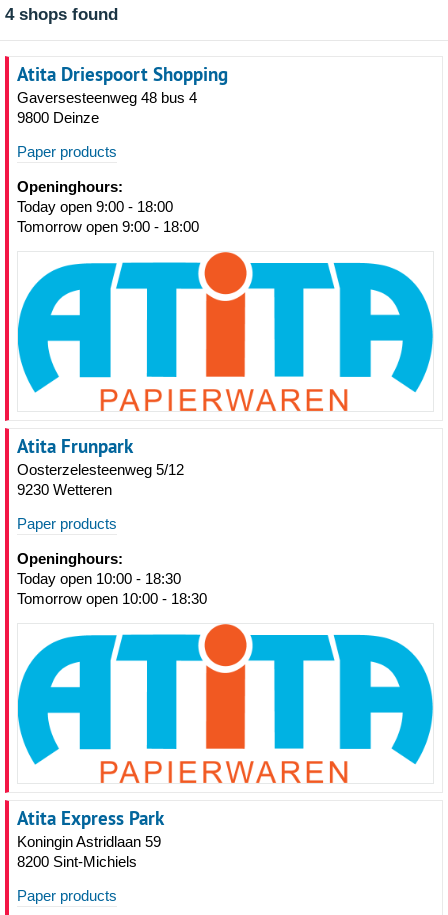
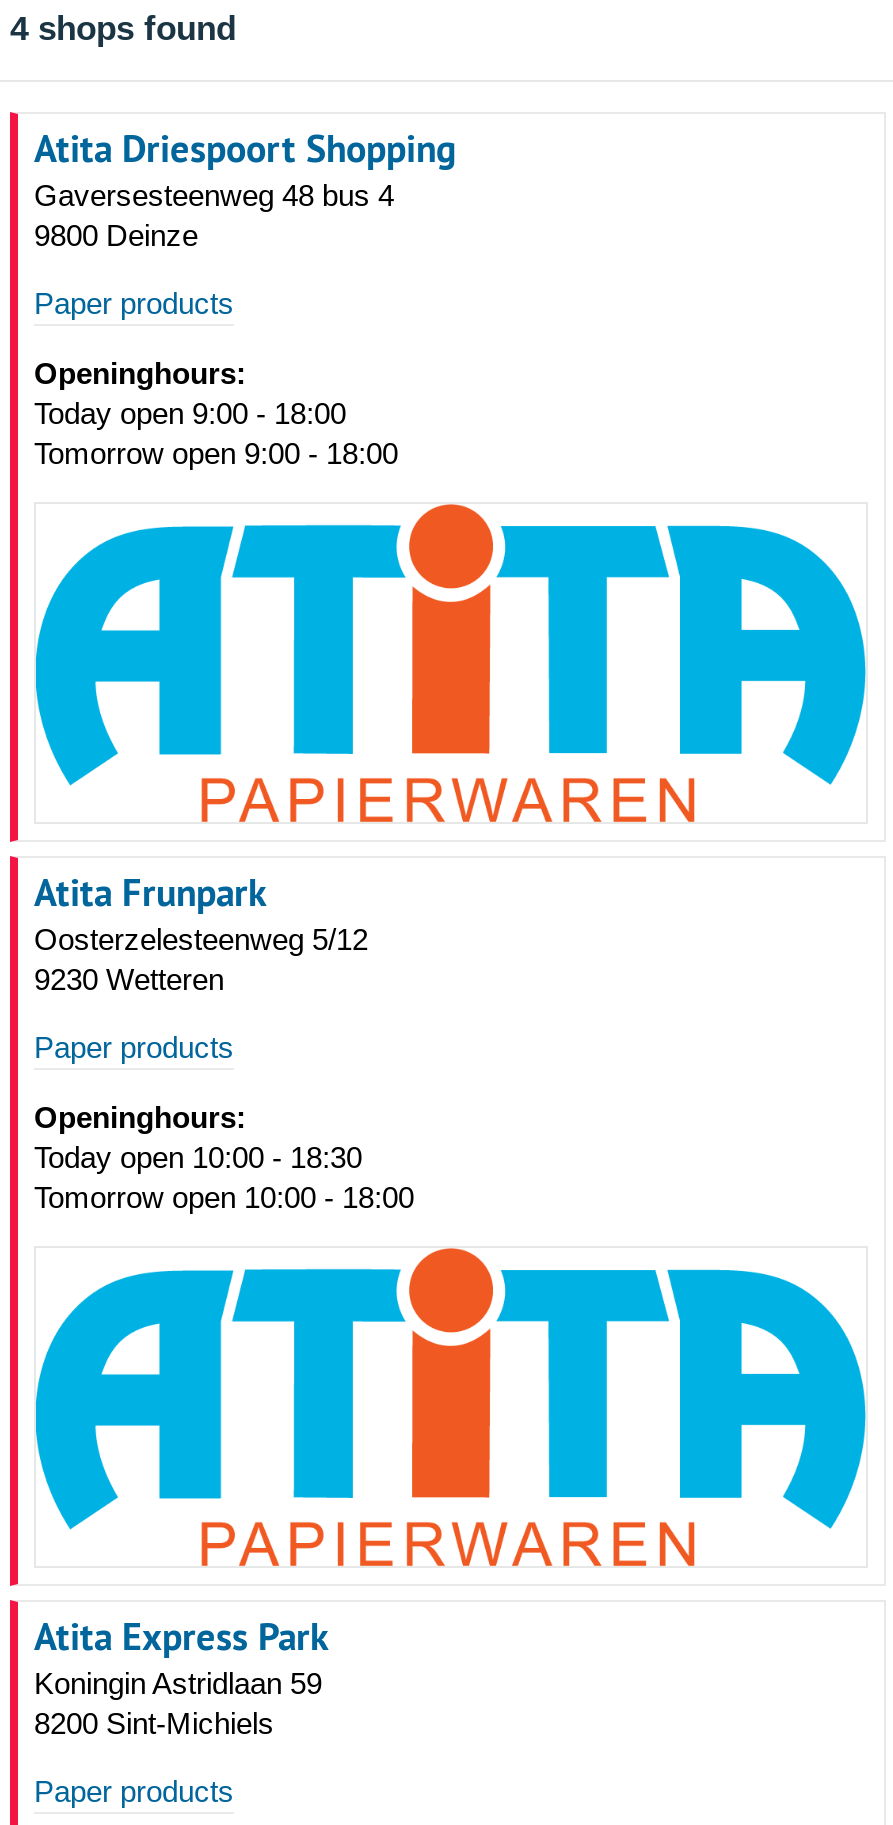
[17,590,207,607] Tomorrow open 10:00 - 18:30 -> [34,1180,414,1214] Tomorrow open 10:00 - 18:00

